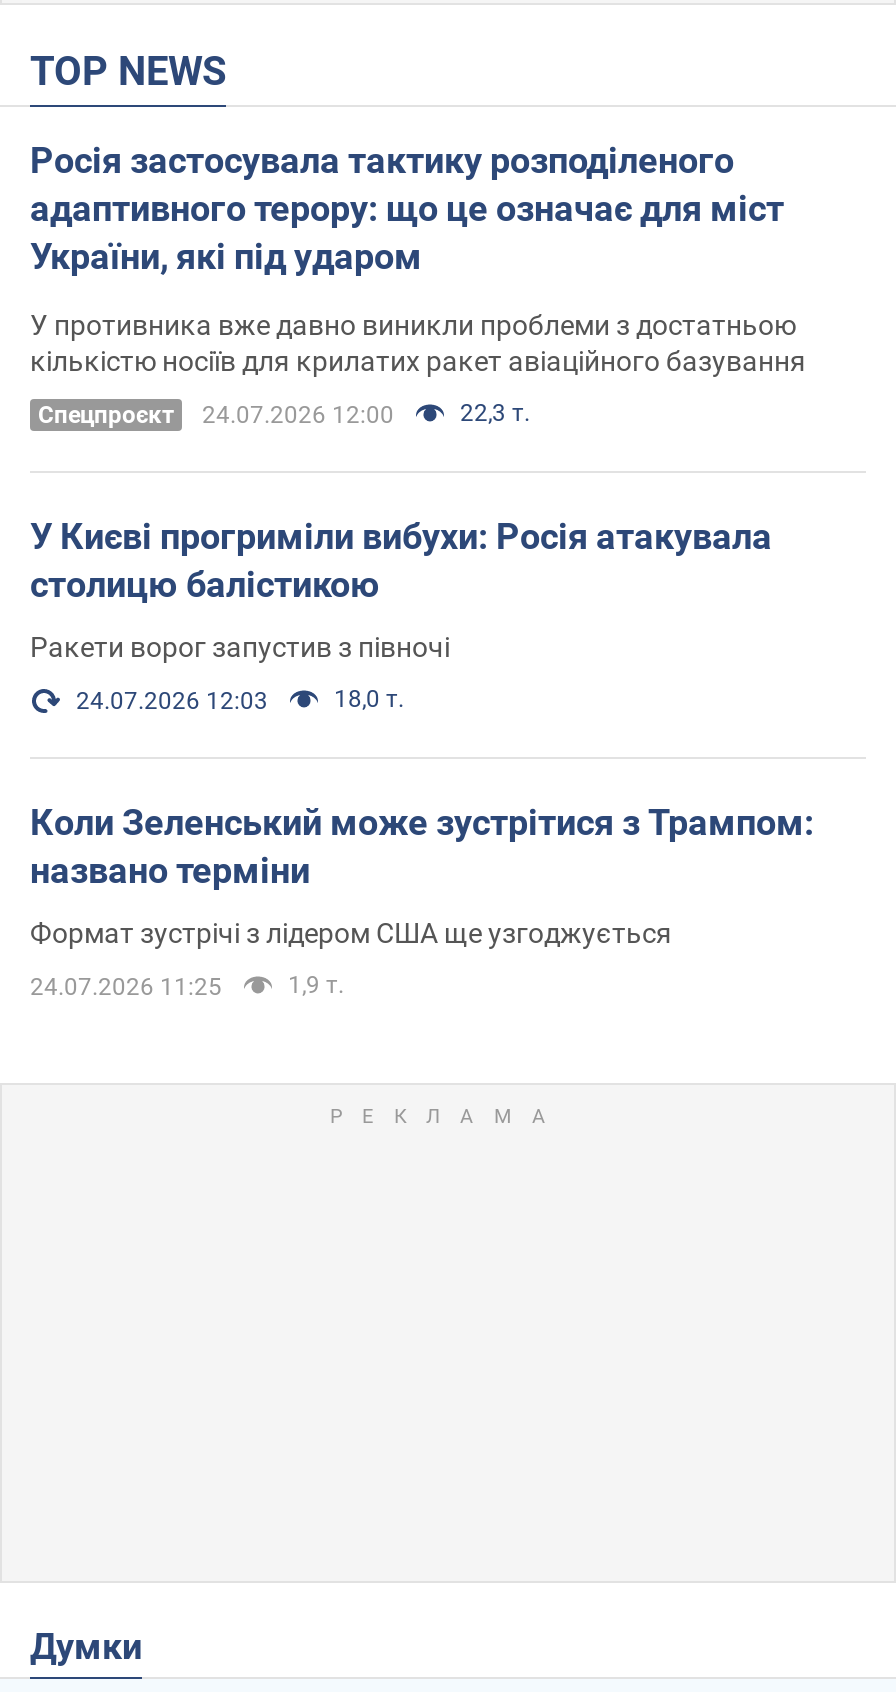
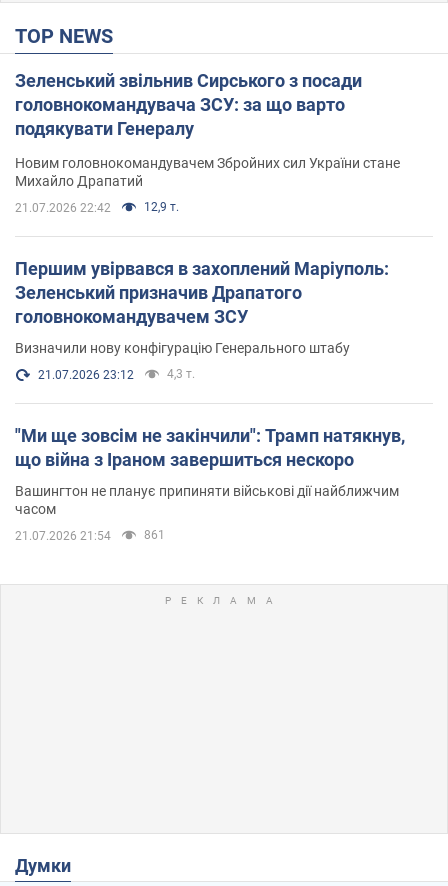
[30,138,784,276] Росія застосувала тактику розподіленого | адаптивного терору: що це означає для міст | України, які під ударом -> [15,70,362,139] Зеленський звільнив Сирського з посади | головнокомандувача ЗСУ: за що варто | подякувати Генералу
[30,308,806,376] У противника вже давно виникли проблеми з достатньою | кількістю носіїв для крилатих ракет авіаційного базування -> [15,155,400,189] Новим головнокомандувачем Збройних сил України стане | Михайло Драпатий
[38,398,530,428] Cпецпроєкт | 24.07.2026 12:00 | 22,3 т. -> [15,200,179,215] 21.07.2026 22:42 | 12,9 т.
[30,514,772,604] У Києві прогриміли вибухи: Росія атакувала | столицю балістикою -> [15,258,389,327] Першим увірвався в захоплений Маріуполь: | Зеленський призначив Драпатого | головнокомандувачем ЗСУ
[30,630,450,662] Ракети ворог запустив з півночі -> [15,340,350,356] Визначили нову конфігурацію Генерального штабу
[76,684,404,714] 24.07.2026 12:03 | 18,0 т. -> [38,367,195,382] 21.07.2026 23:12 | 4,3 т.
[30,800,814,890] Коли Зеленський може зустрітися з Трампом: | названо терміни -> [15,425,405,470] "Ми ще зовсім не закінчили": Трамп натякнув, | що війна з Іраном завершиться нескоро
[30,916,672,948] Формат зустрічі з лідером США ще узгоджується -> [15,483,399,517] Вашингтон не планує припиняти військові дії найближчим | часом
[30,970,344,1000] 24.07.2026 11:25 | 1,9 т. -> [15,528,165,543] 21.07.2026 21:54 | 861

